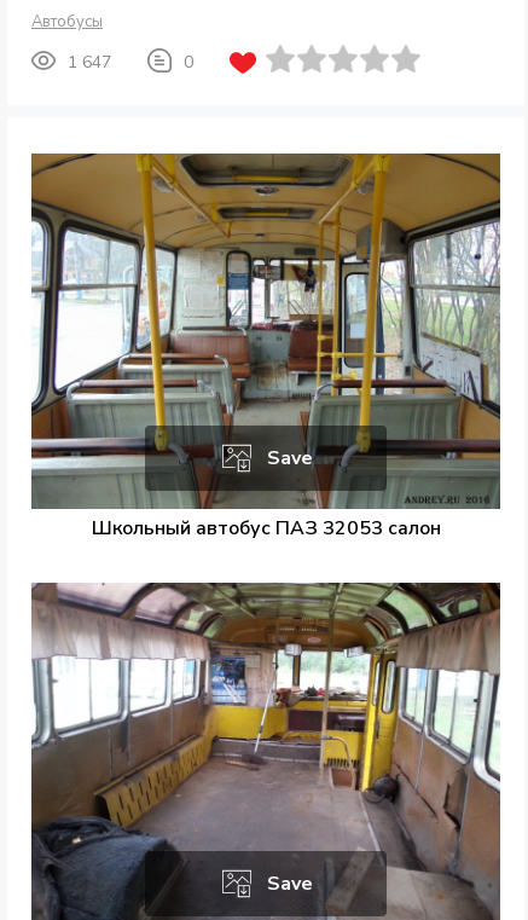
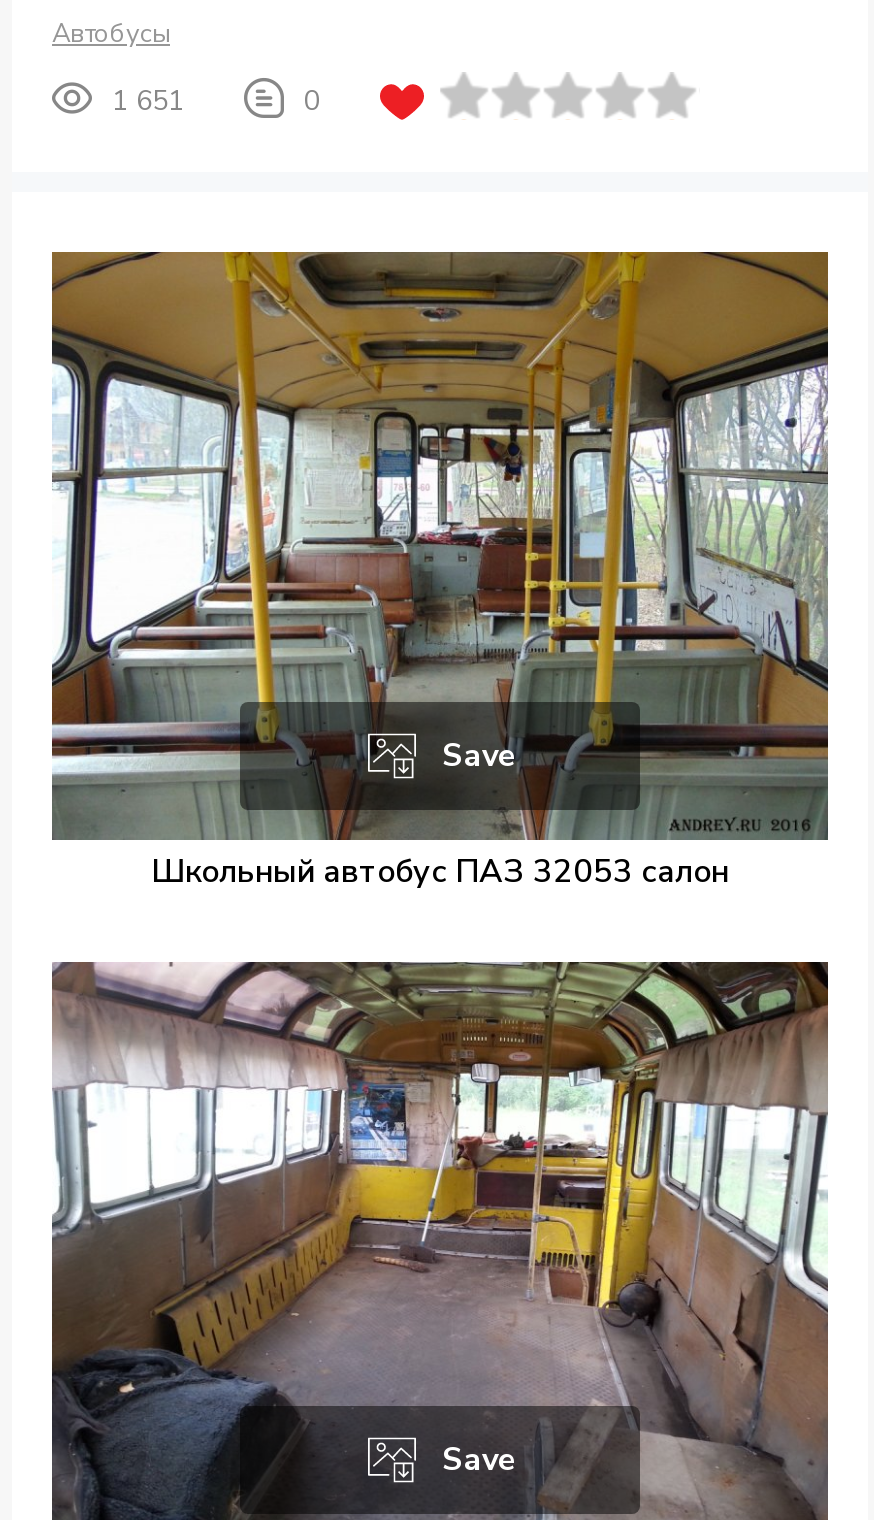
[68,51,111,74] 1 647 -> [112,82,184,120] 1 651

